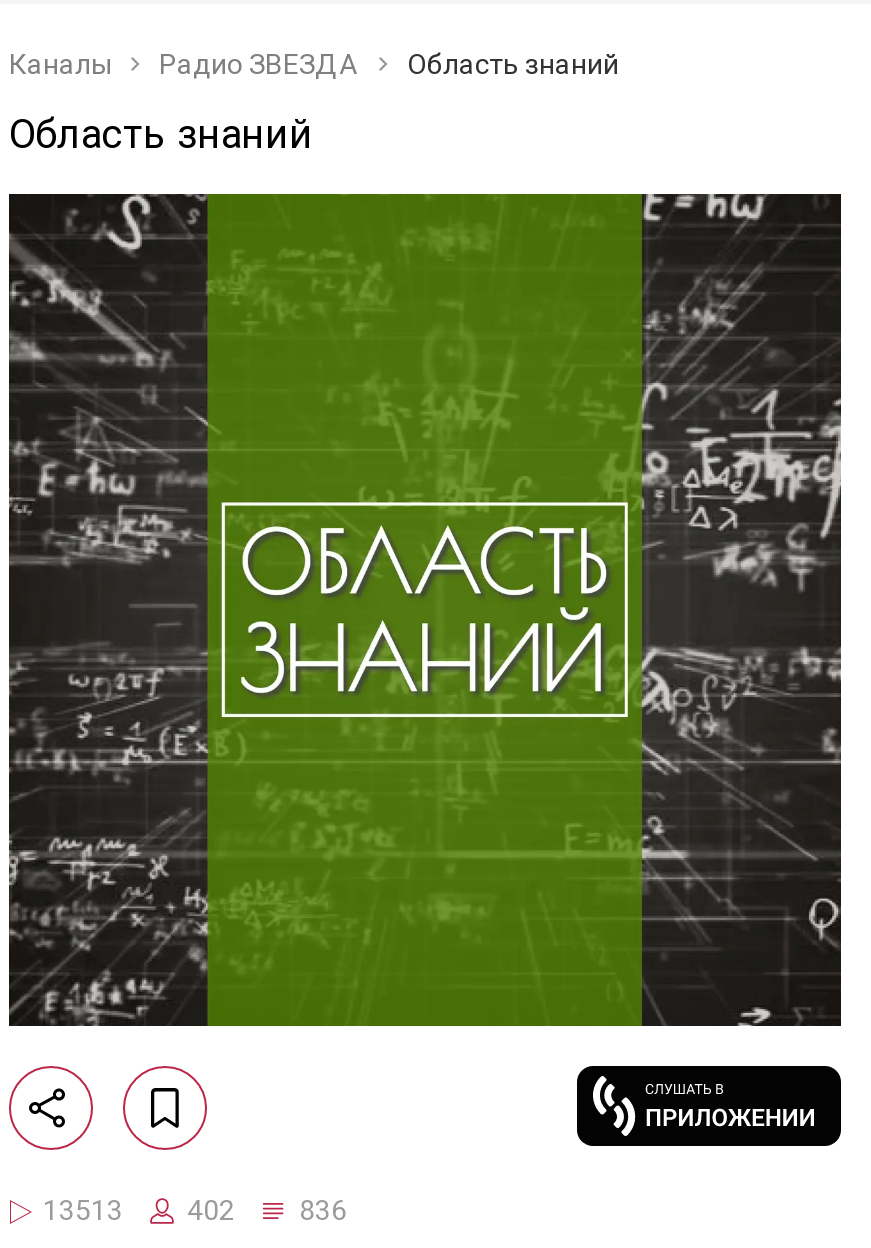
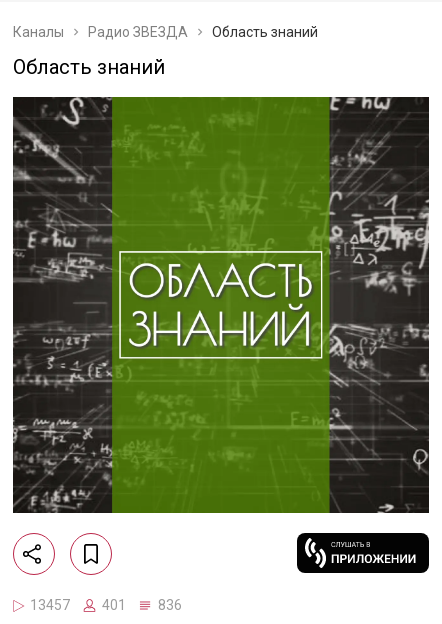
[43,1194,123,1226] 13513 -> [30,597,70,613] 13457
[187,1194,235,1226] 402 -> [102,597,126,613] 401

